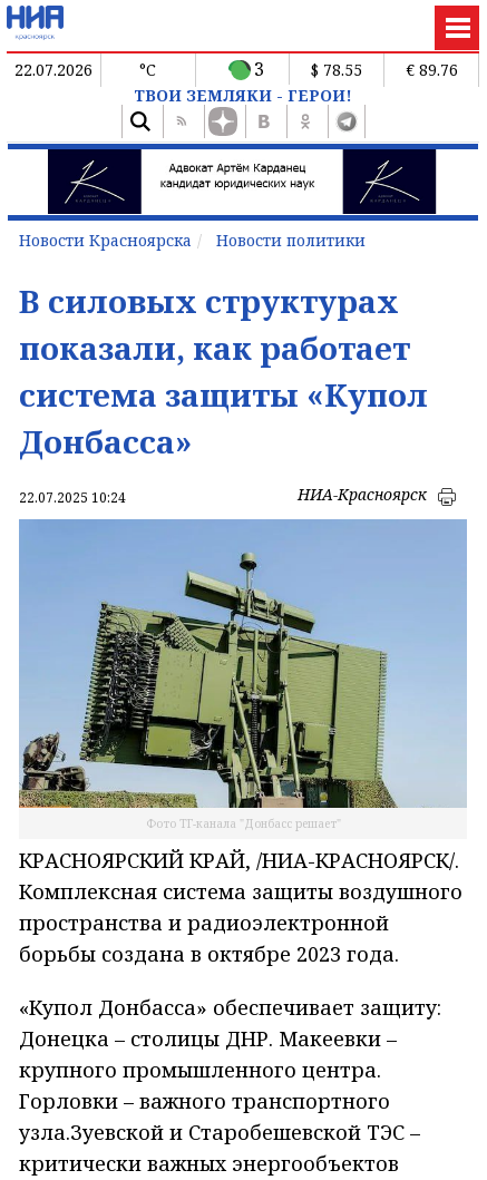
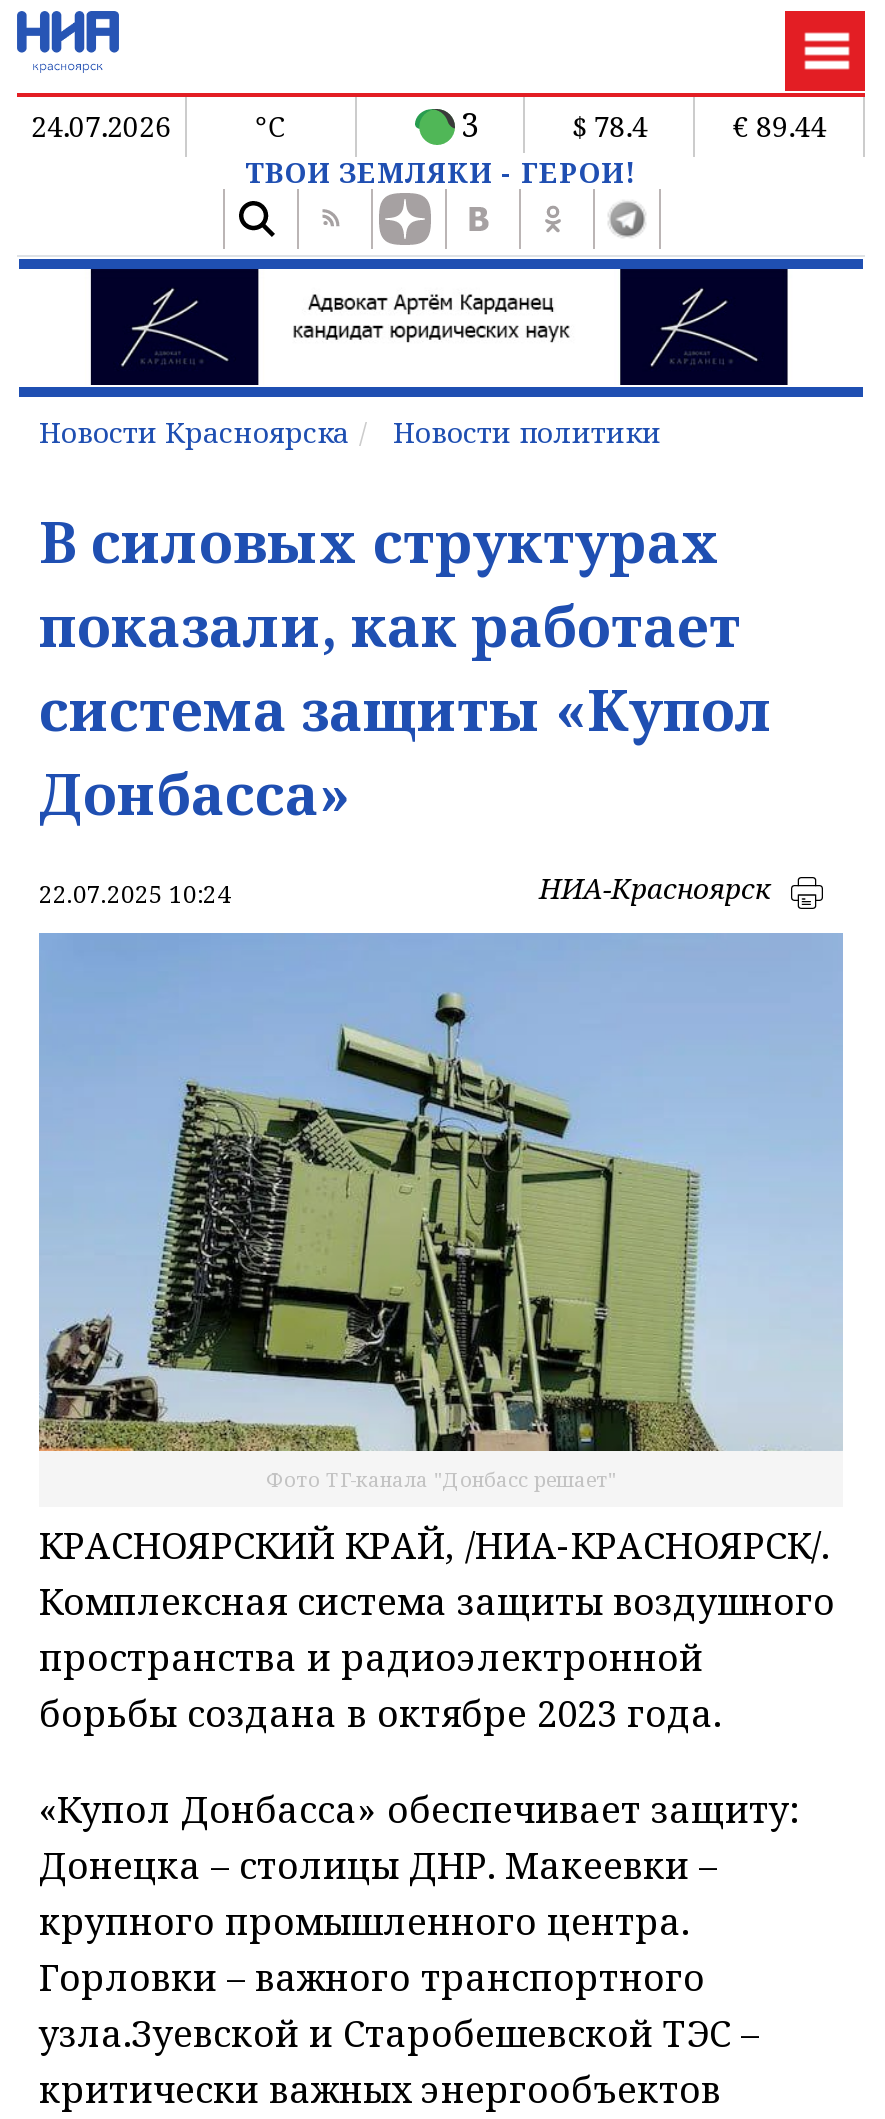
[14,58,92,80] 22.07.2026 -> [31,106,171,144] 24.07.2026
[311,58,363,80] $ 78.55 -> [572,106,648,144] $ 78.4
[405,58,458,80] € 89.76 -> [732,106,826,144] € 89.44

